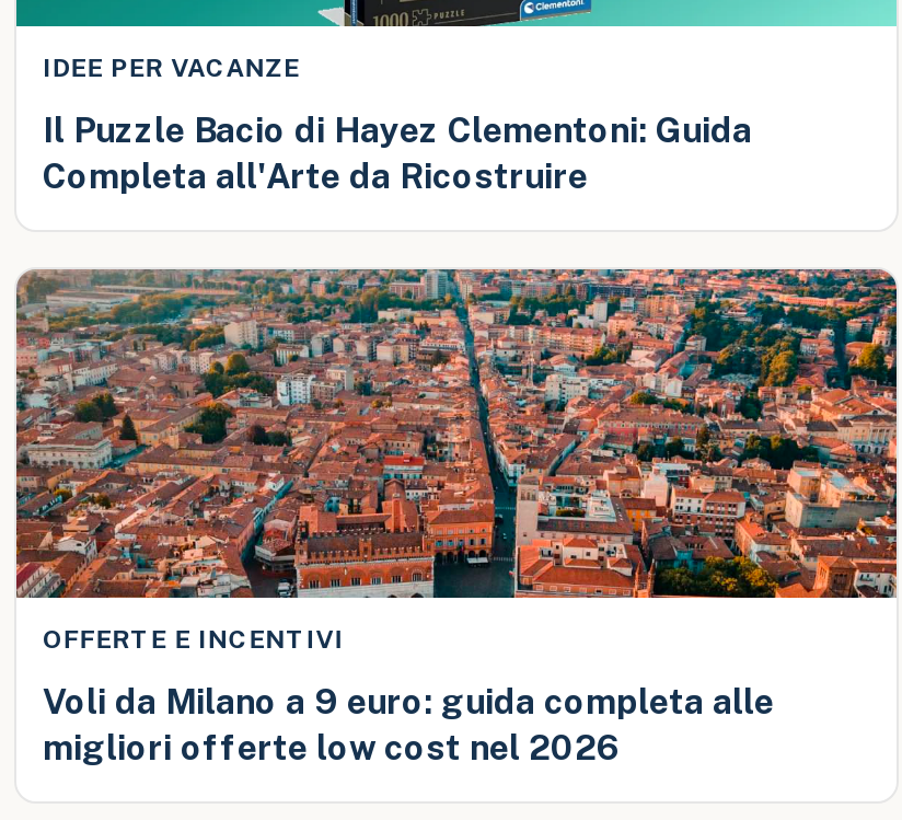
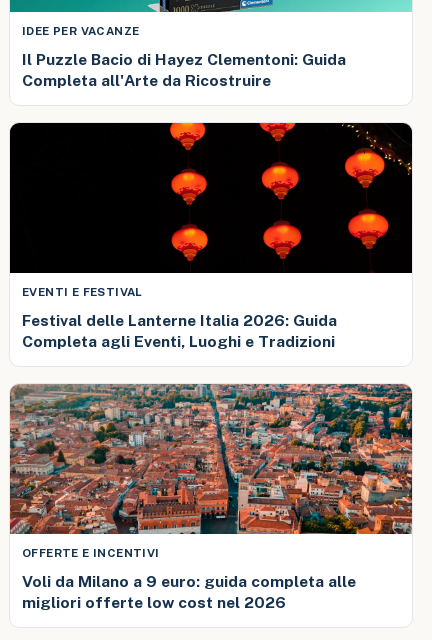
none -> [9,122,413,351] [image] | EVENTI E FESTIVAL | Festival delle Lanterne Italia 2026: Guida | Completa agli Eventi, Luoghi e Tradizioni

